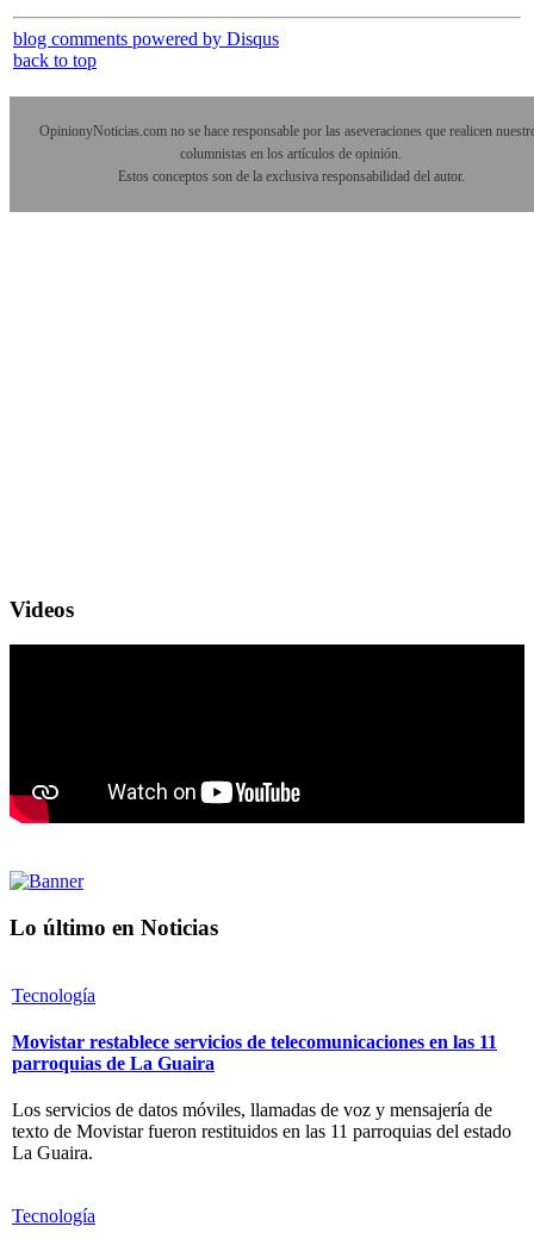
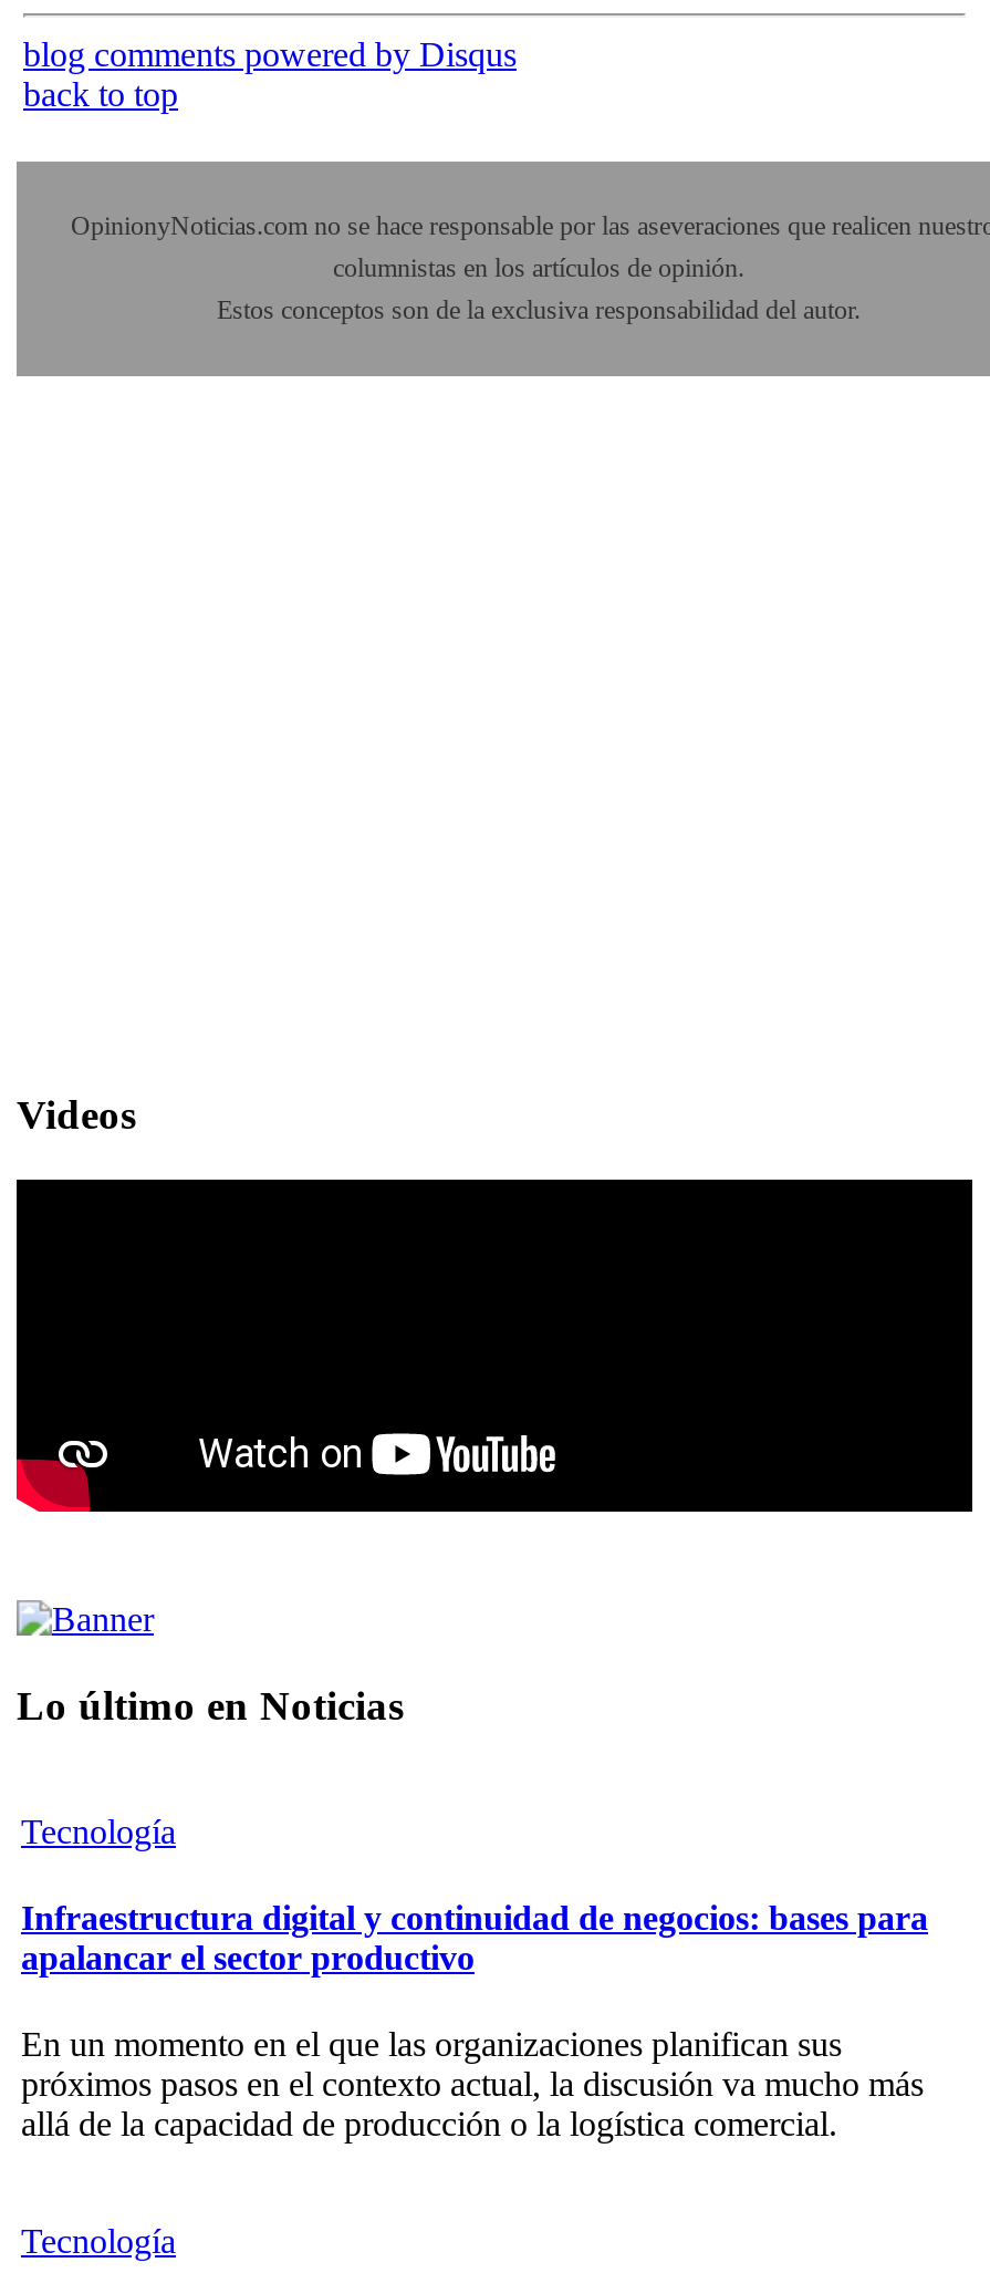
[12,1032,497,1073] Movistar restablece servicios de telecomunicaciones en las 11 | parroquias de La Guaira -> [21,1899,928,1976] Infraestructura digital y continuidad de negocios: bases para | apalancar el sector productivo
[12,1100,511,1163] Los servicios de datos móviles, llamadas de voz y mensajería de | texto de Movistar fueron restituidos en las 11 parroquias del estado | La Guaira. -> [21,2026,924,2143] En un momento en el que las organizaciones planifican sus | próximos pasos en el contexto actual, la discusión va mucho más | allá de la capacidad de producción o la logística comercial.

